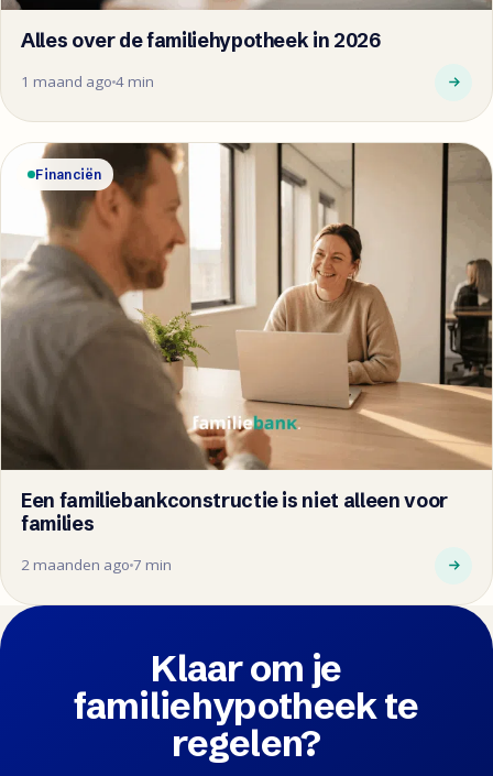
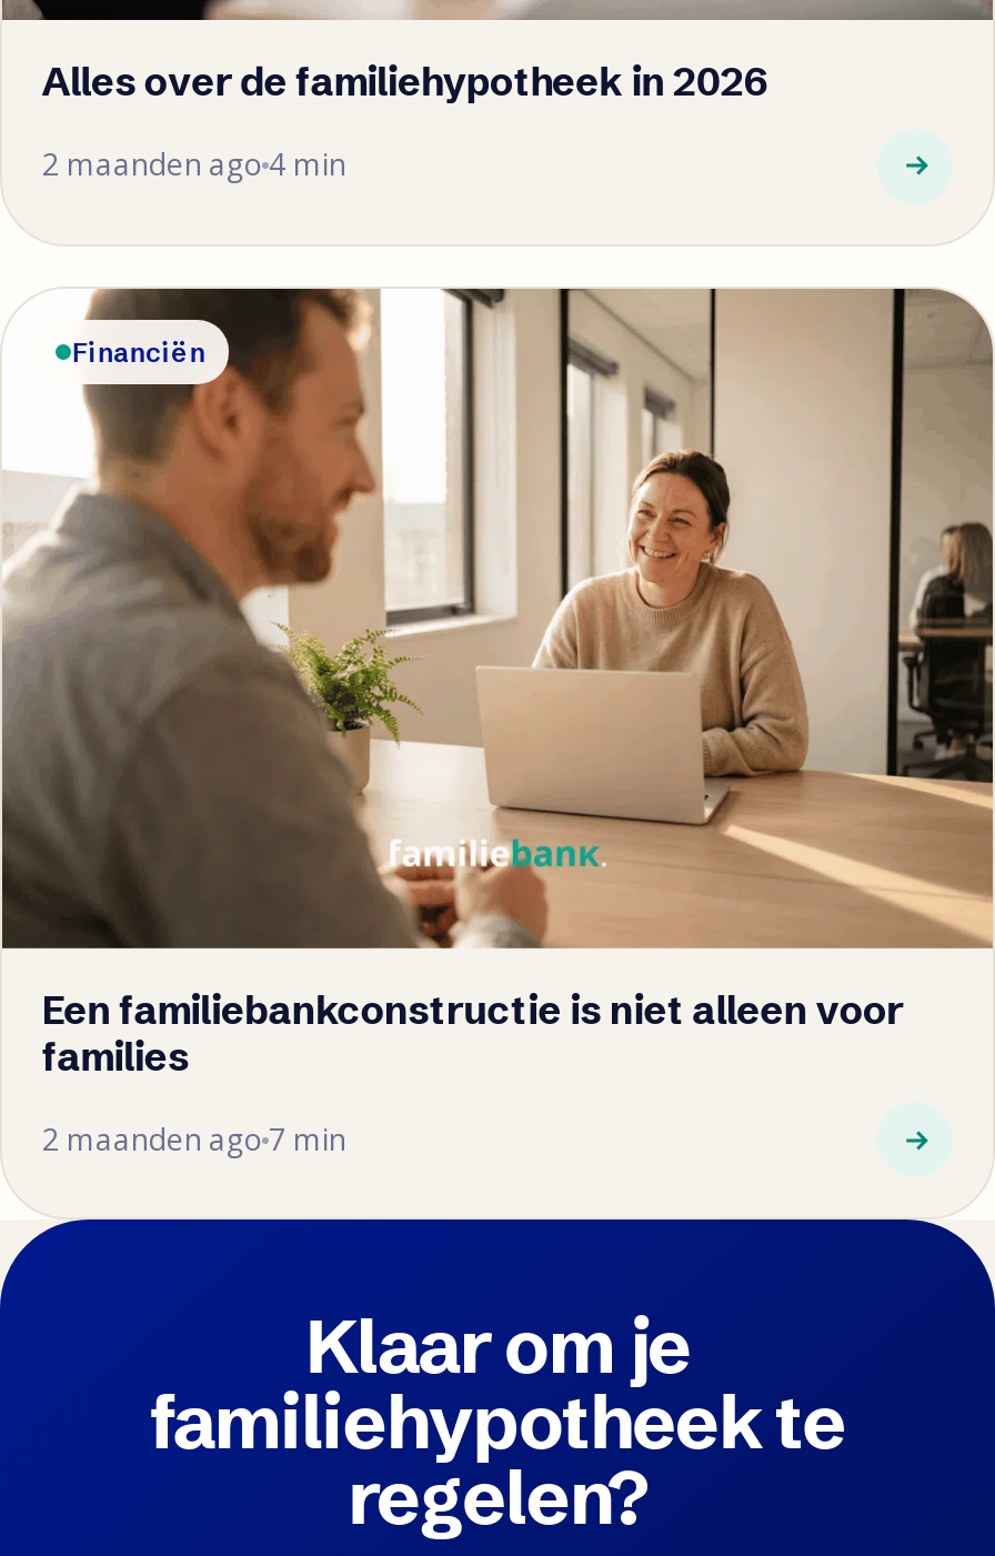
[21,72,154,92] 1 maand ago 4 min -> [42,145,346,185] 2 maanden ago 4 min

